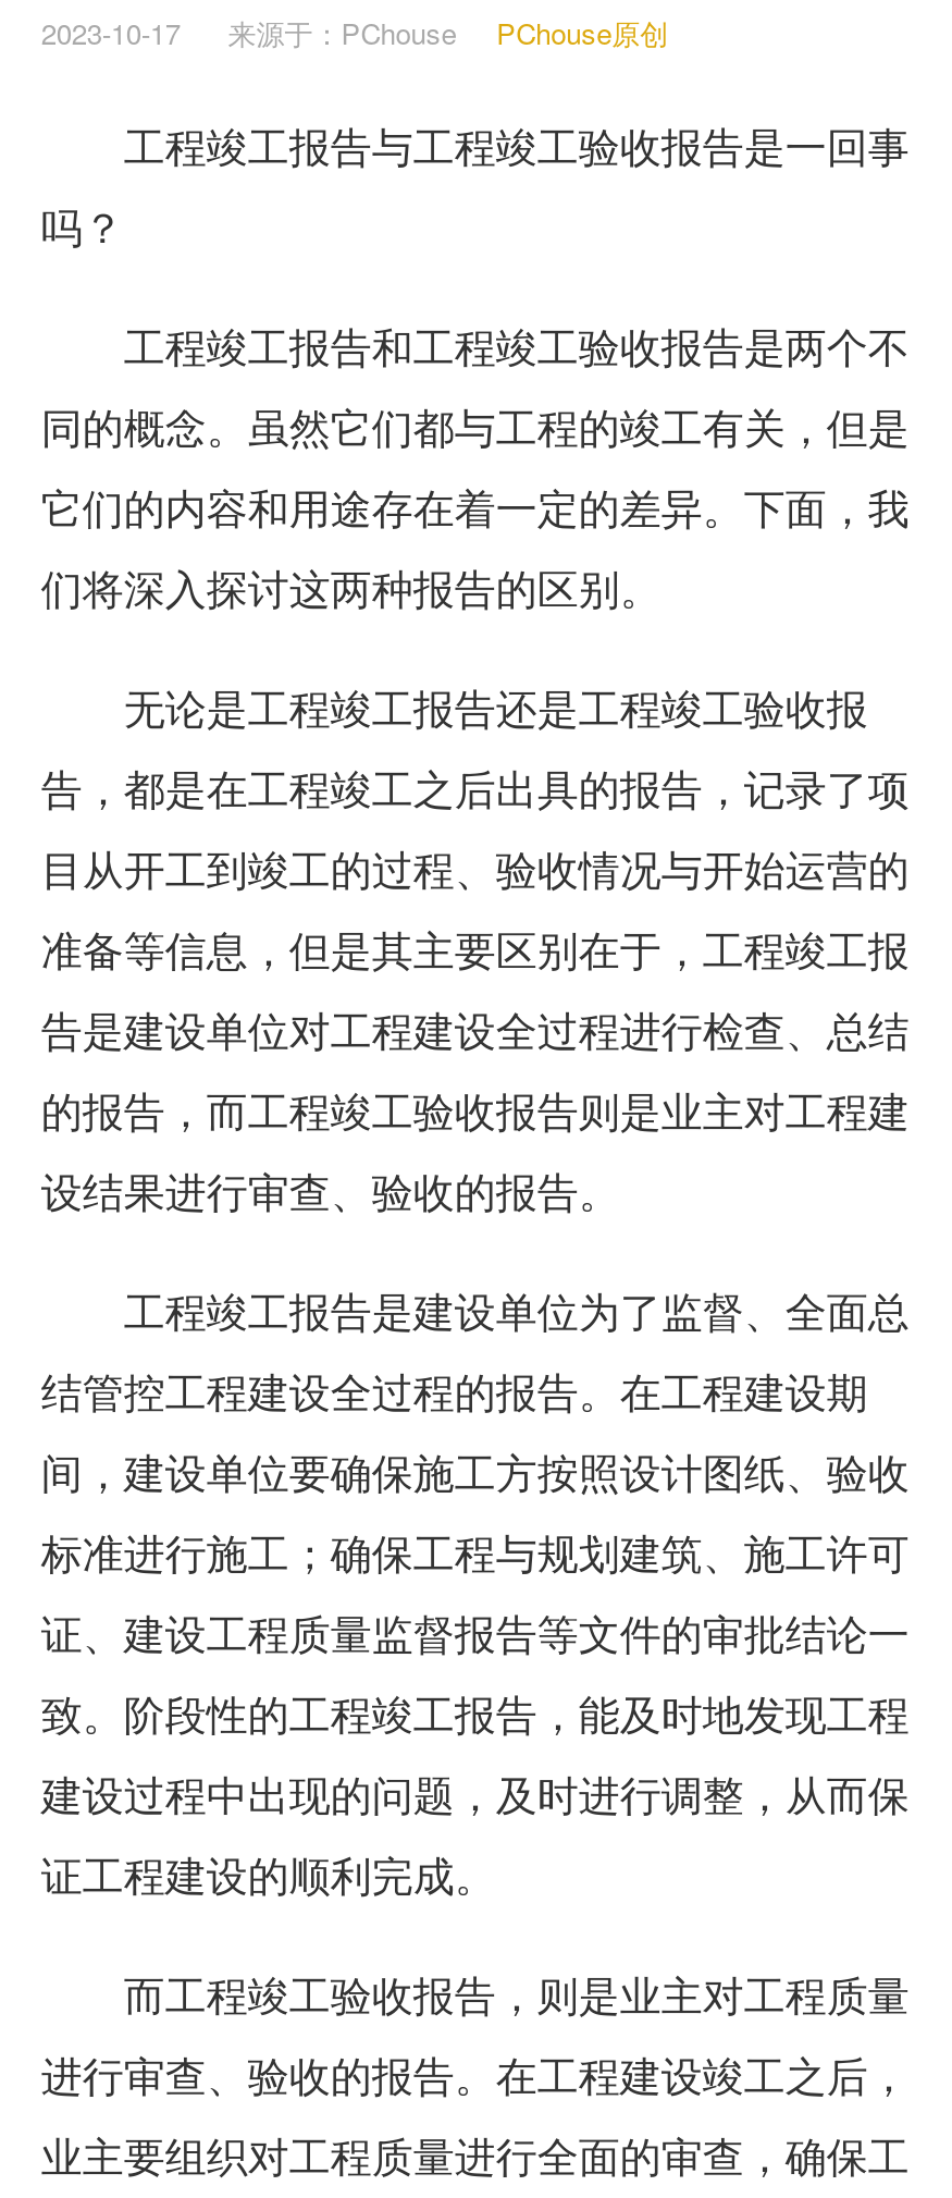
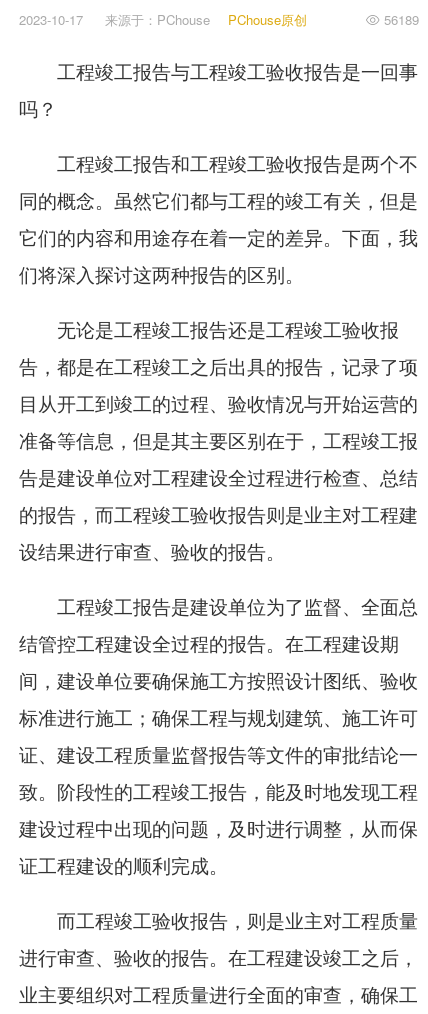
none -> [384,10,419,29] 56189

